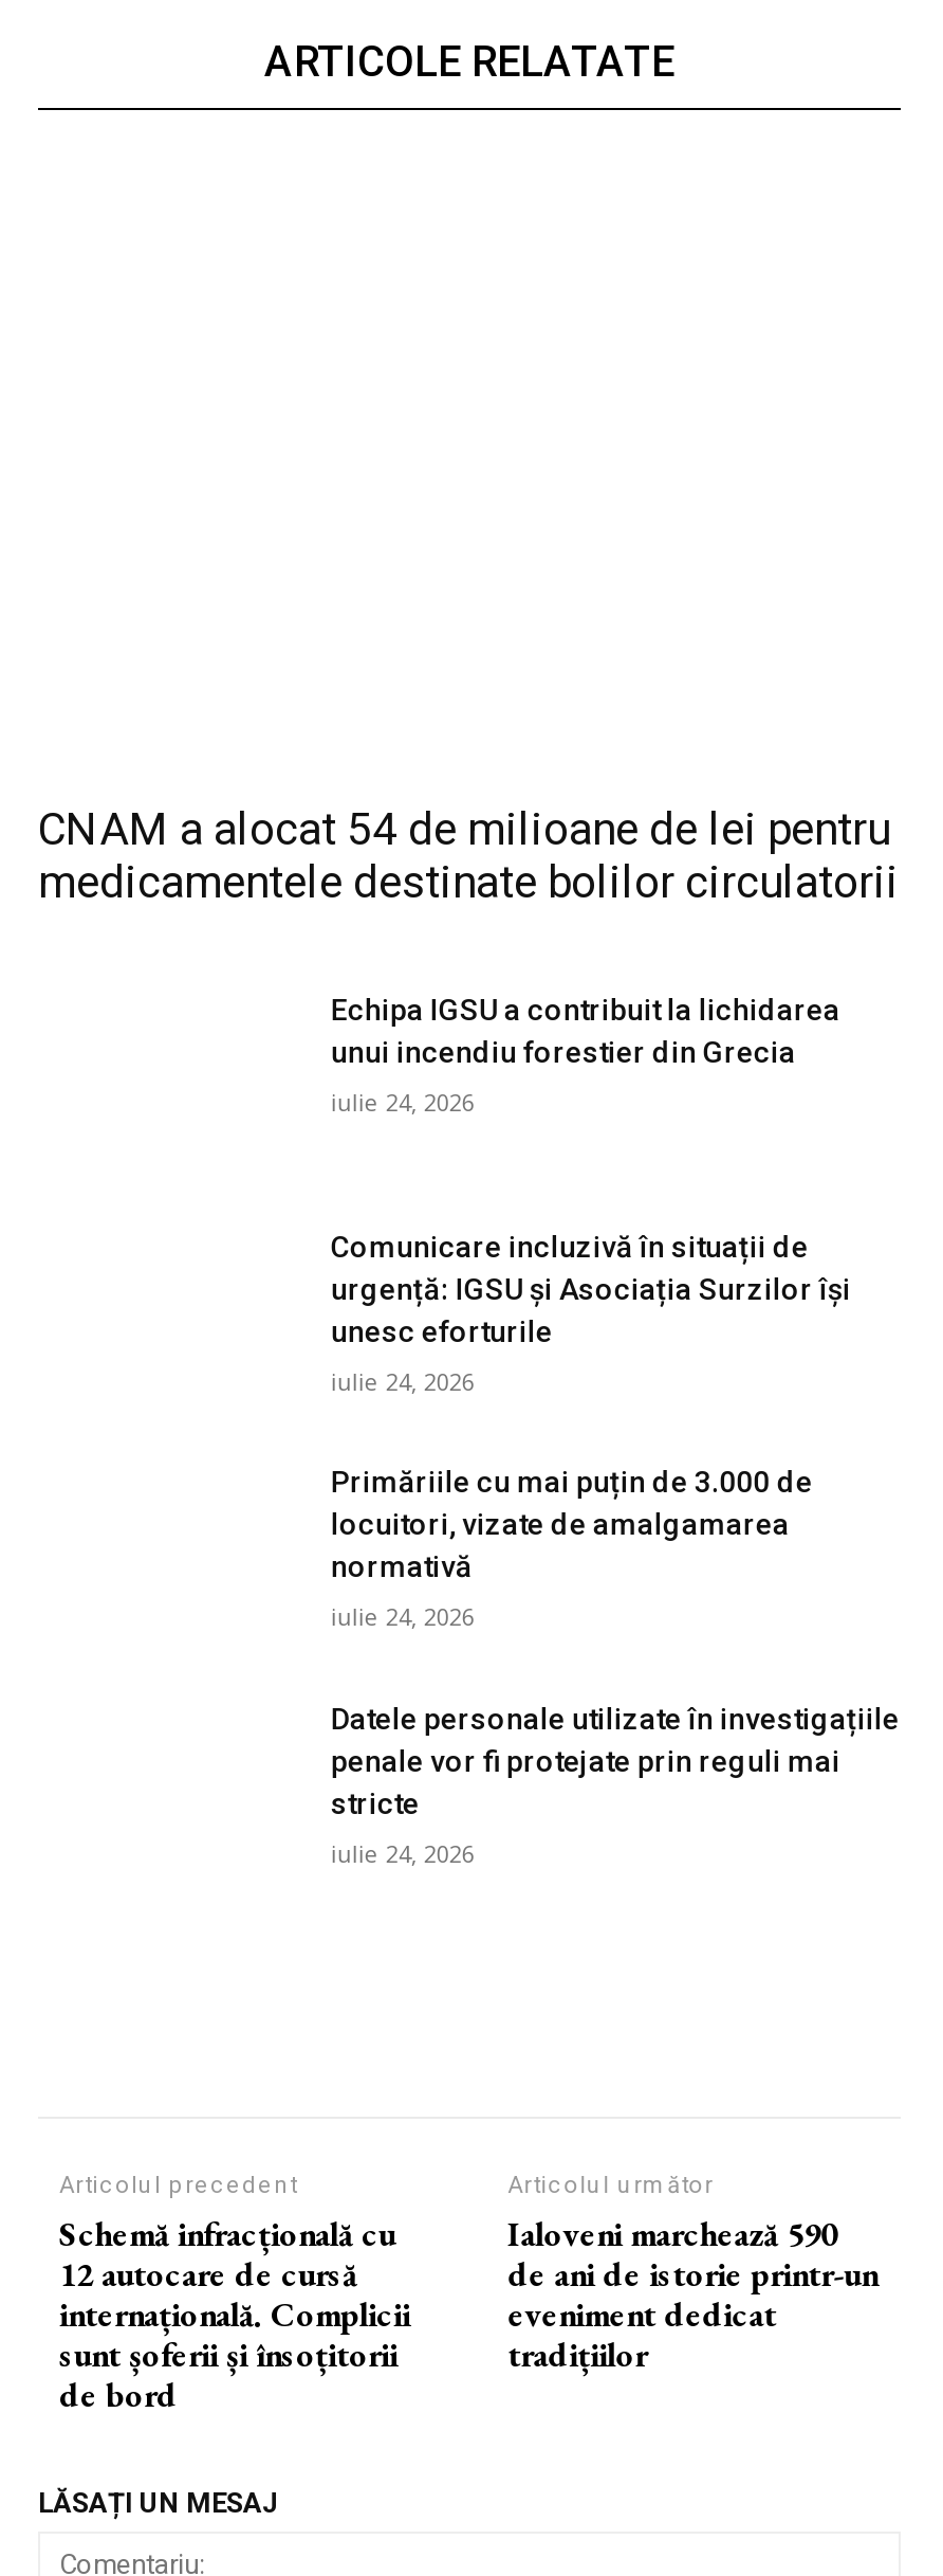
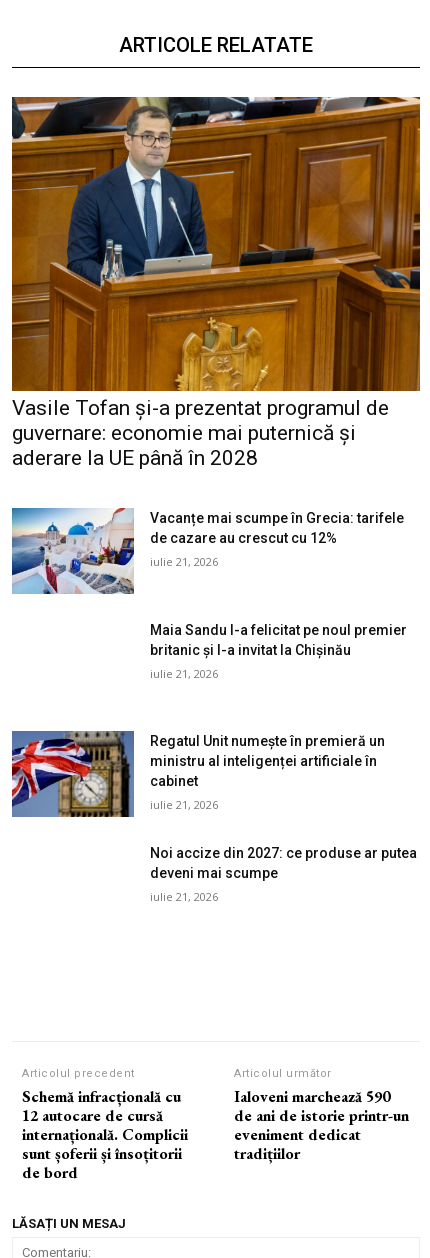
none -> [11,96,421,389] [image]
none -> [11,507,135,595] [image]
none -> [11,730,135,818] [image]
[38,804,899,908] CNAM a alocat 54 de milioane de lei pentru | medicamentele destinate bolilor circulatorii -> [12,396,389,470] Vasile Tofan și-a prezentat programul de | guvernare: economie mai puternică și | aderare la UE până în 2028
[331,993,840,1069] Echipa IGSU a contribuit la lichidarea | unui incendiu forestier din Grecia -> [150,510,404,546] Vacanțe mai scumpe în Grecia: tarifele | de cazare au crescut cu 12%
[331,1086,474,1118] iulie 24, 2026 -> [150,554,218,569] iulie 21, 2026
[331,1229,851,1348] Comunicare incluzivă în situații de | urgență: IGSU și Asociația Surzilor își | unesc eforturile -> [150,622,407,658] Maia Sandu l-a felicitat pe noul premier | britanic și l-a invitat la Chișinău
[331,1365,474,1396] iulie 24, 2026 -> [150,666,218,681] iulie 21, 2026
[331,1466,813,1584] Primăriile cu mai puțin de 3.000 de | locuitori, vizate de amalgamarea | normativă -> [150,733,385,789] Regatul Unit numește în premieră un | ministru al inteligenței artificiale în | cabinet
[331,1601,474,1633] iulie 24, 2026 -> [150,797,218,812] iulie 21, 2026
[331,1702,899,1821] Datele personale utilizate în investigațiile | penale vor fi protejate prin reguli mai | stricte -> [150,845,417,881] Noi accize din 2027: ce produse ar putea | deveni mai scumpe
[331,1837,474,1869] iulie 24, 2026 -> [150,889,218,904] iulie 21, 2026

